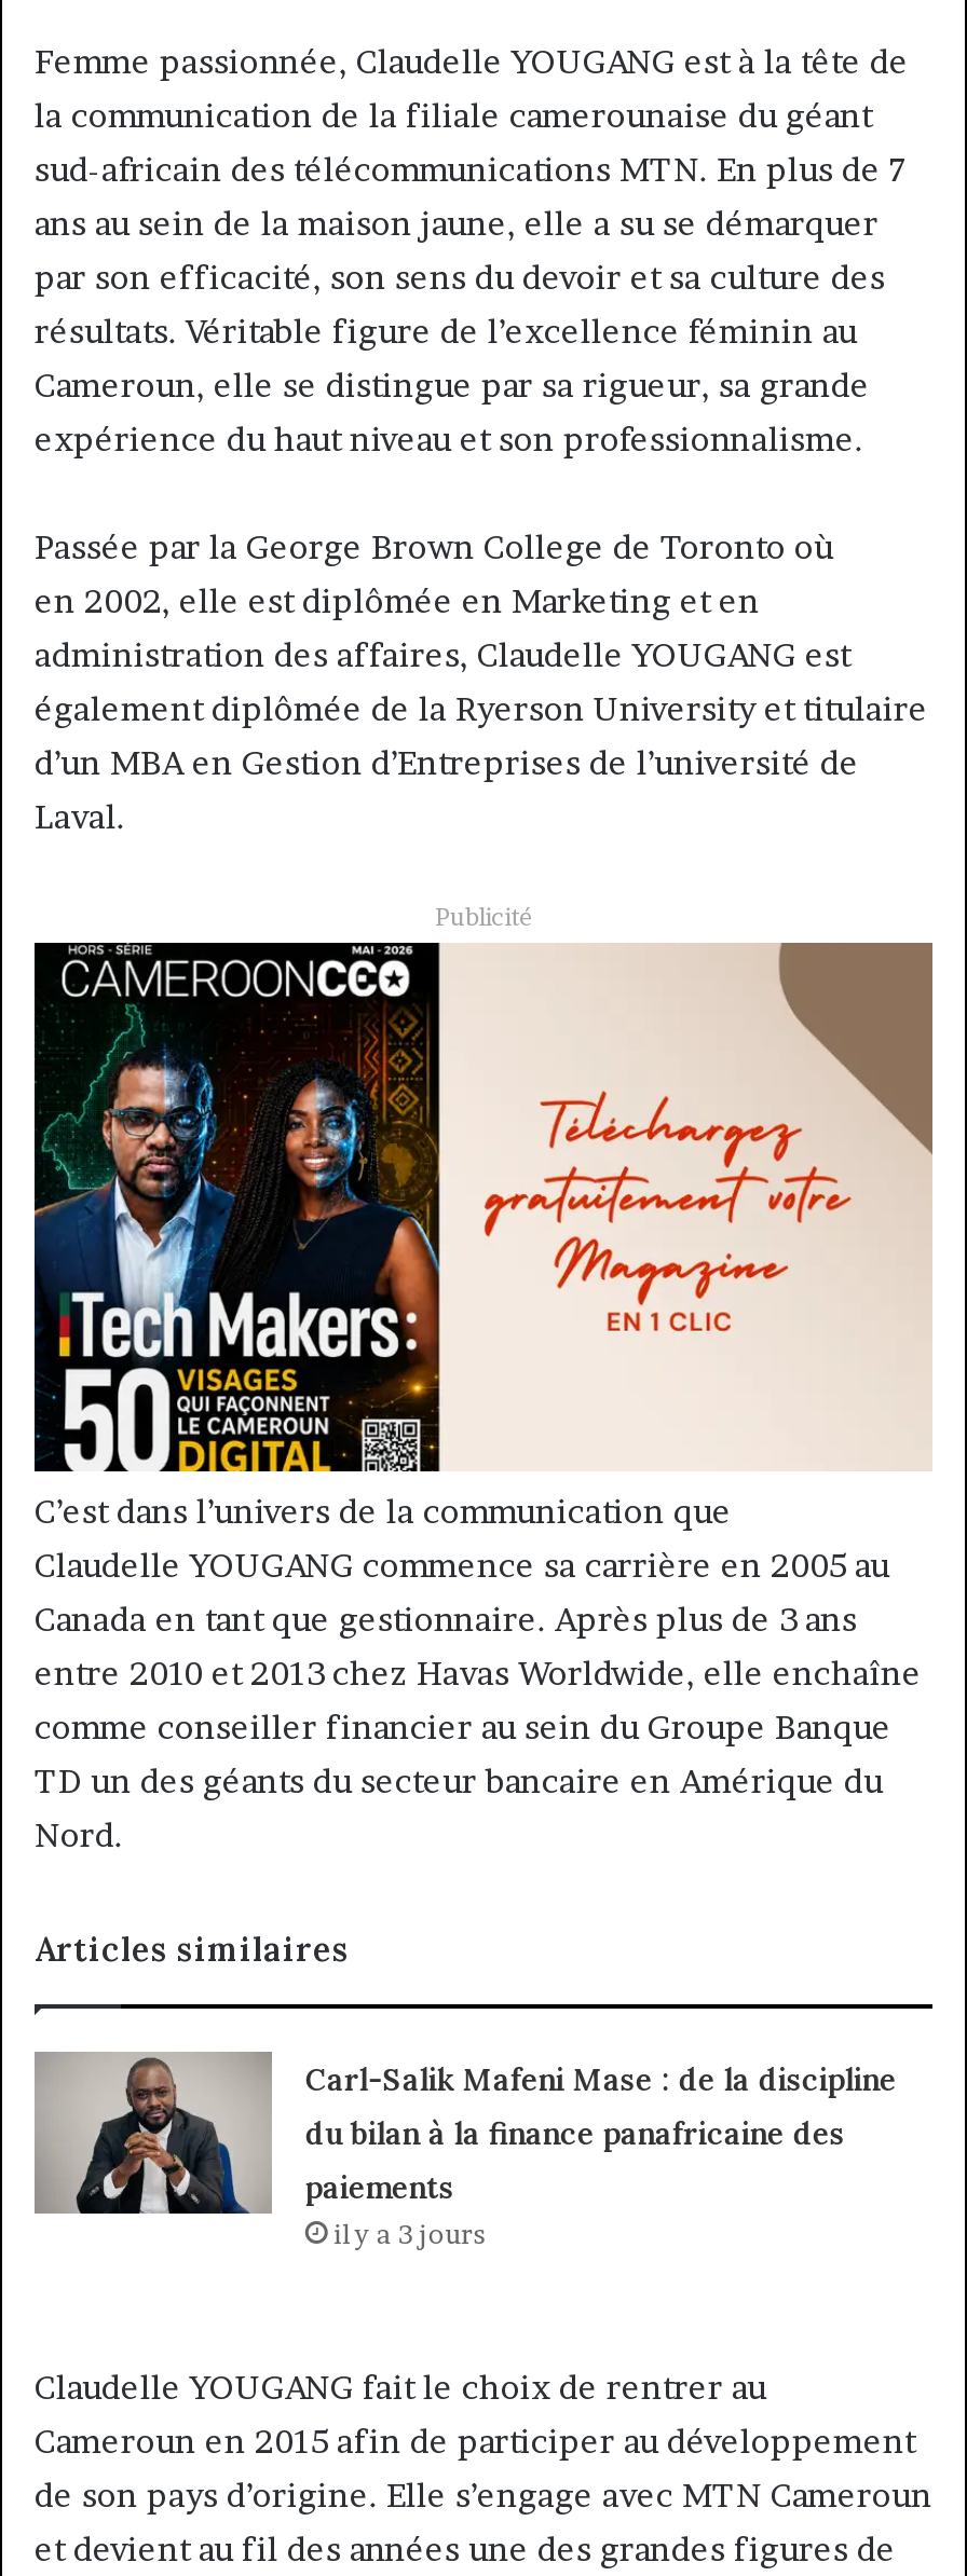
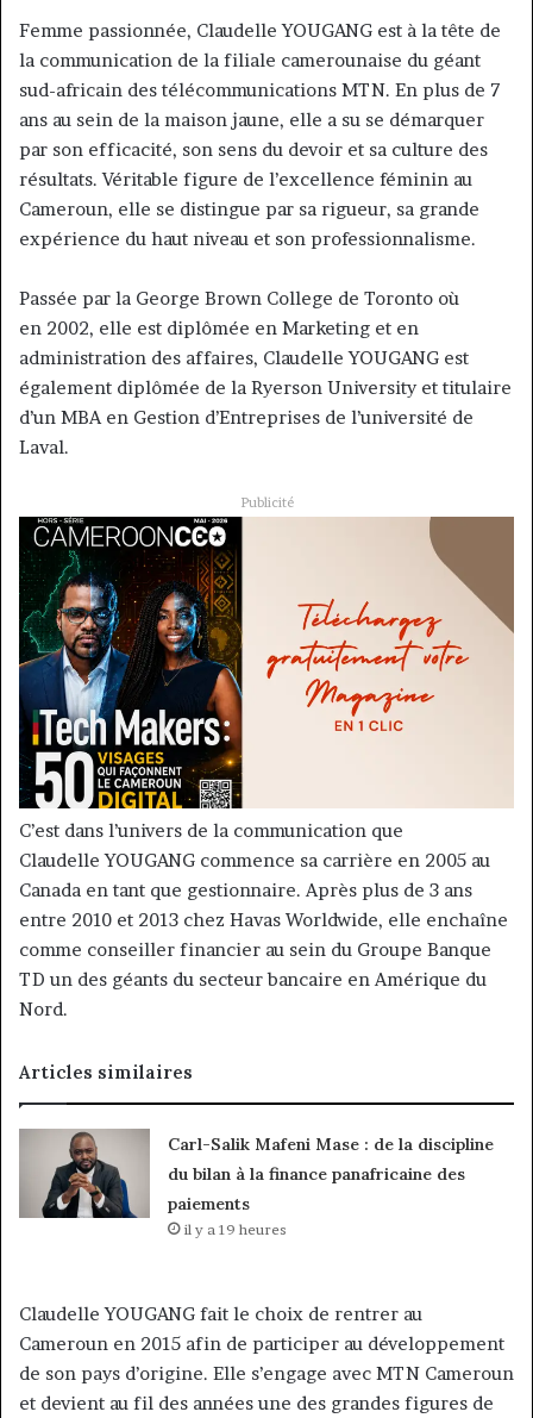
[333,2218,486,2250] il y a 3 jours -> [184,1220,287,1238] il y a 19 heures

